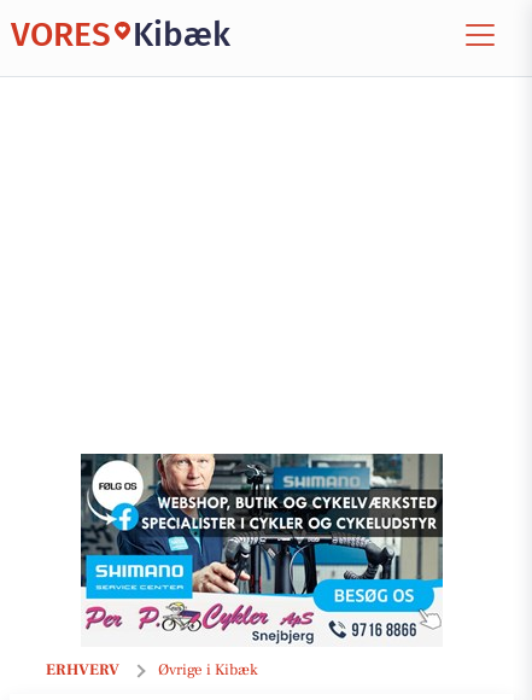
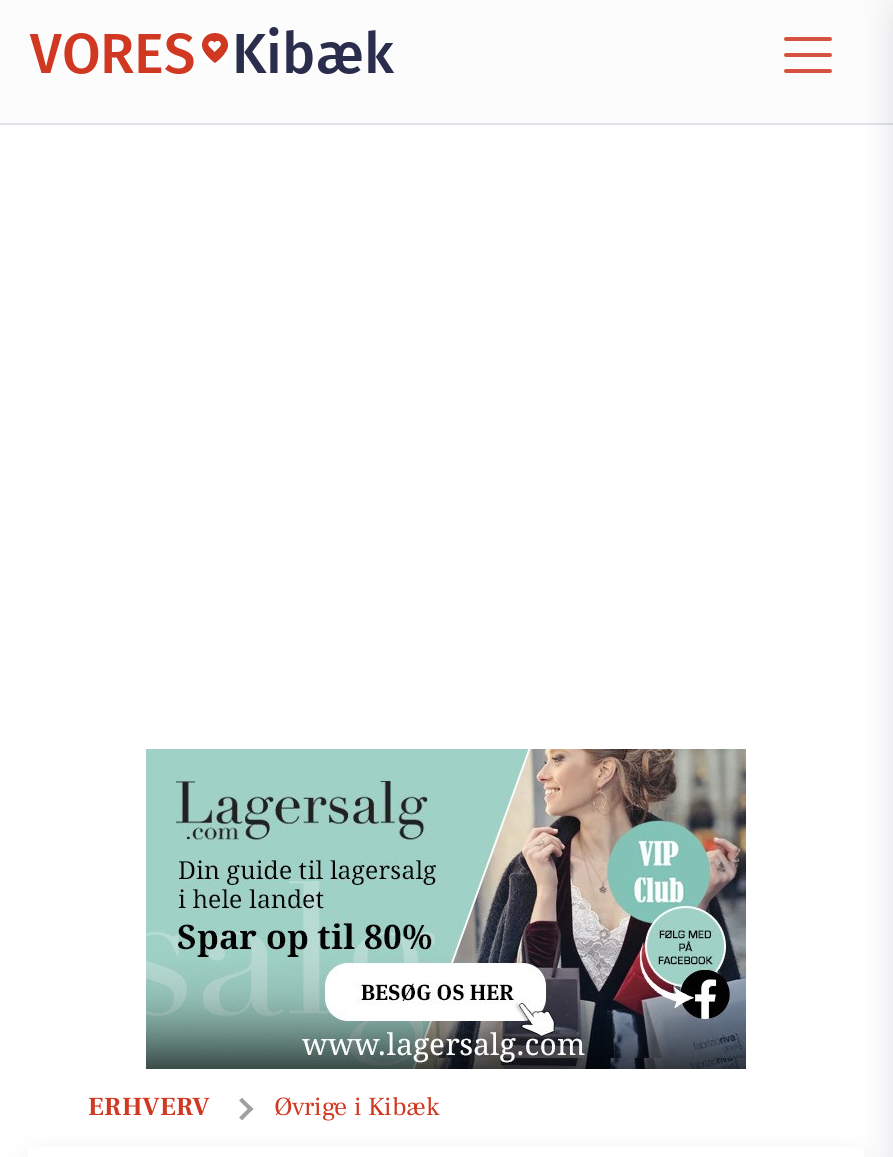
[80,453,444,647] [image] -> [144,749,748,1071] [image]

